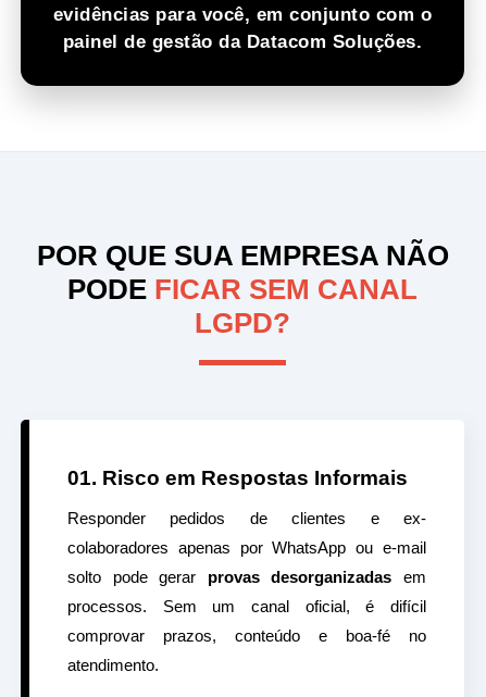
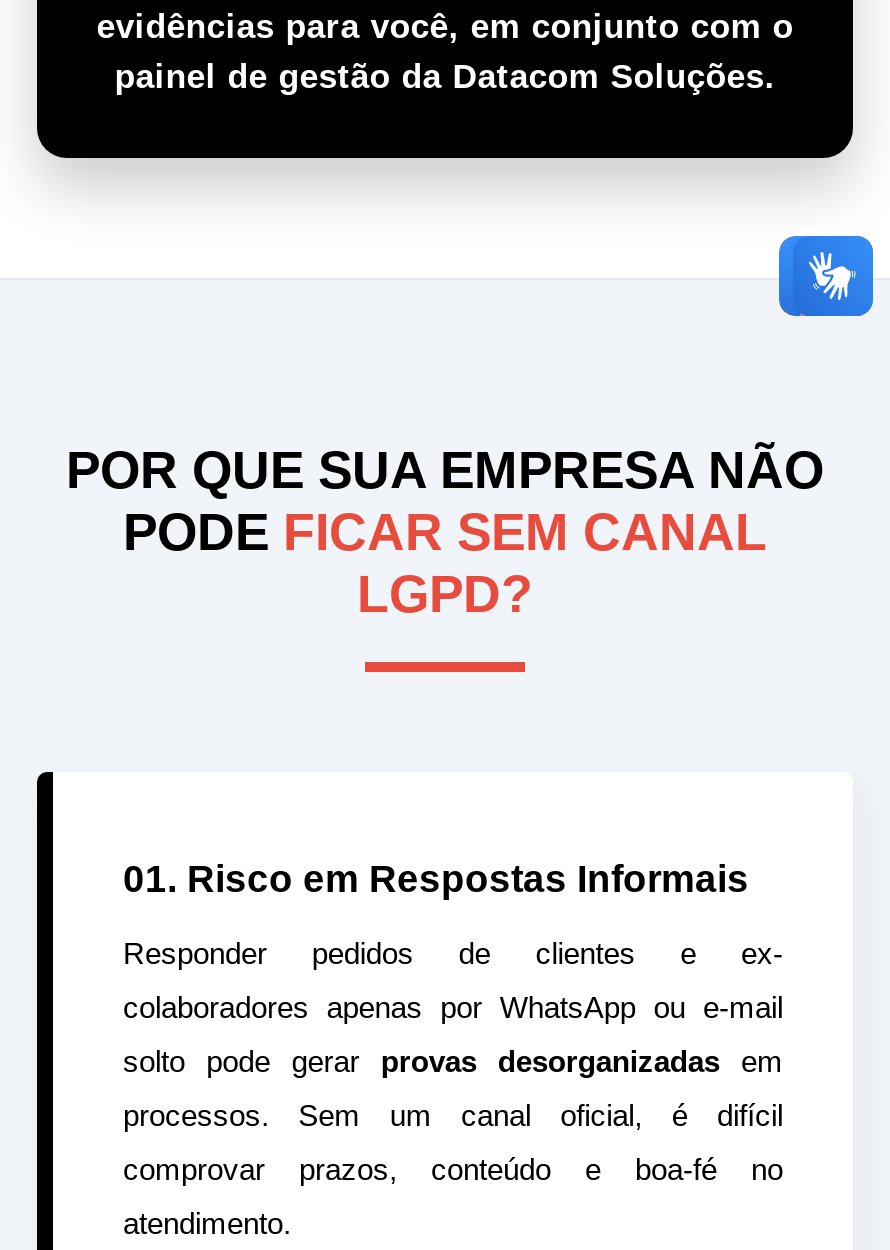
none -> [777,234,875,318] [image]

